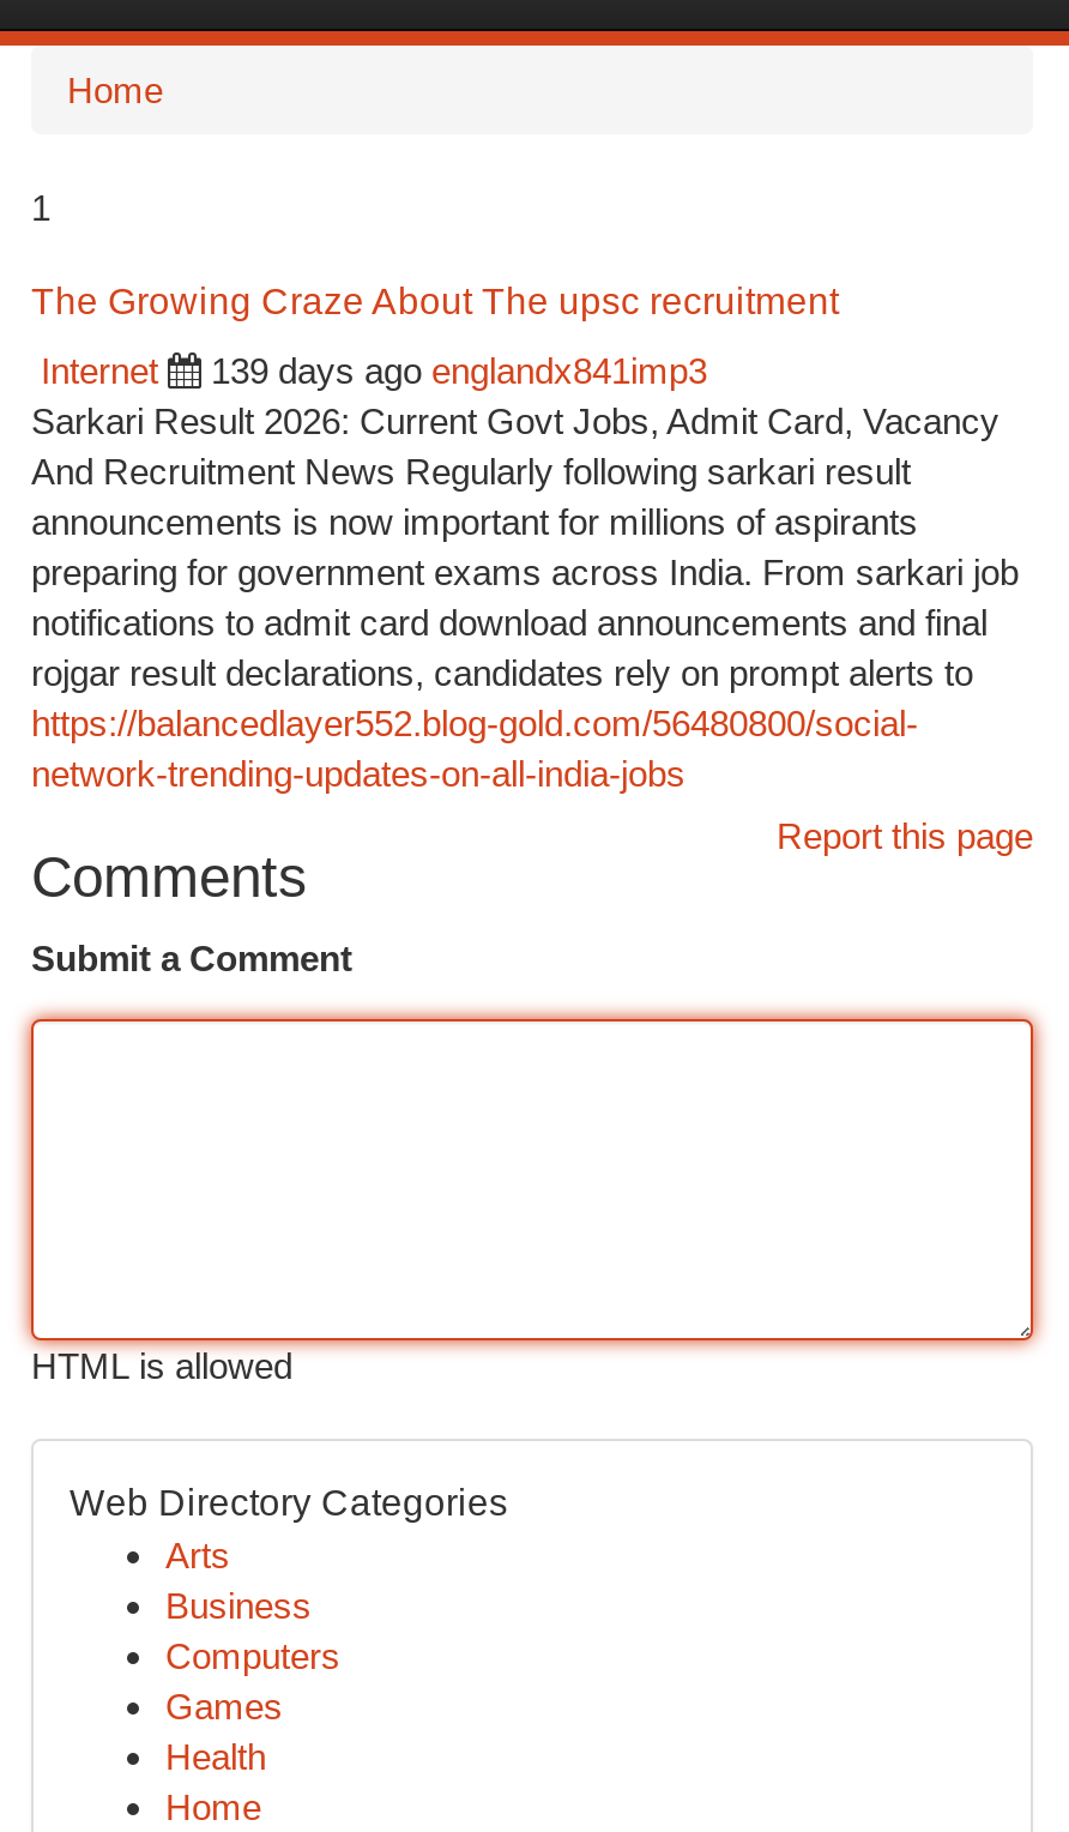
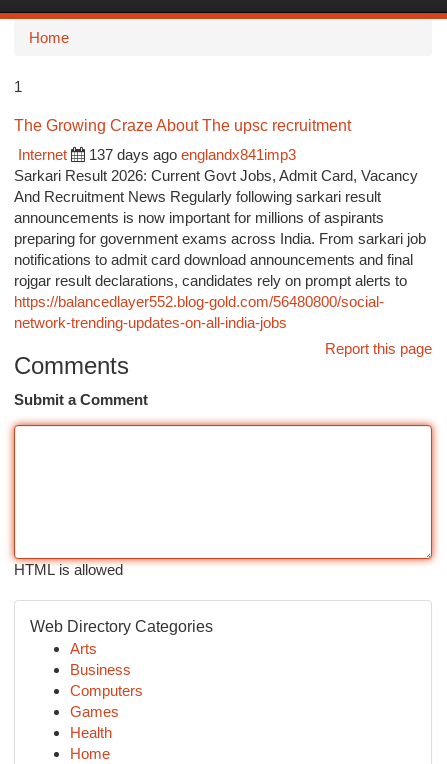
[211,350,707,391] 139 days ago englandx841imp3 -> [89,146,296,163] 137 days ago englandx841imp3

